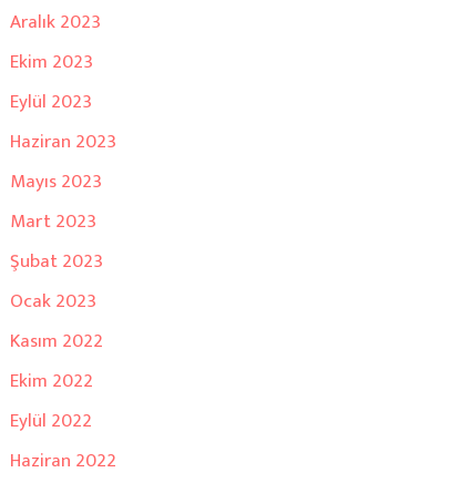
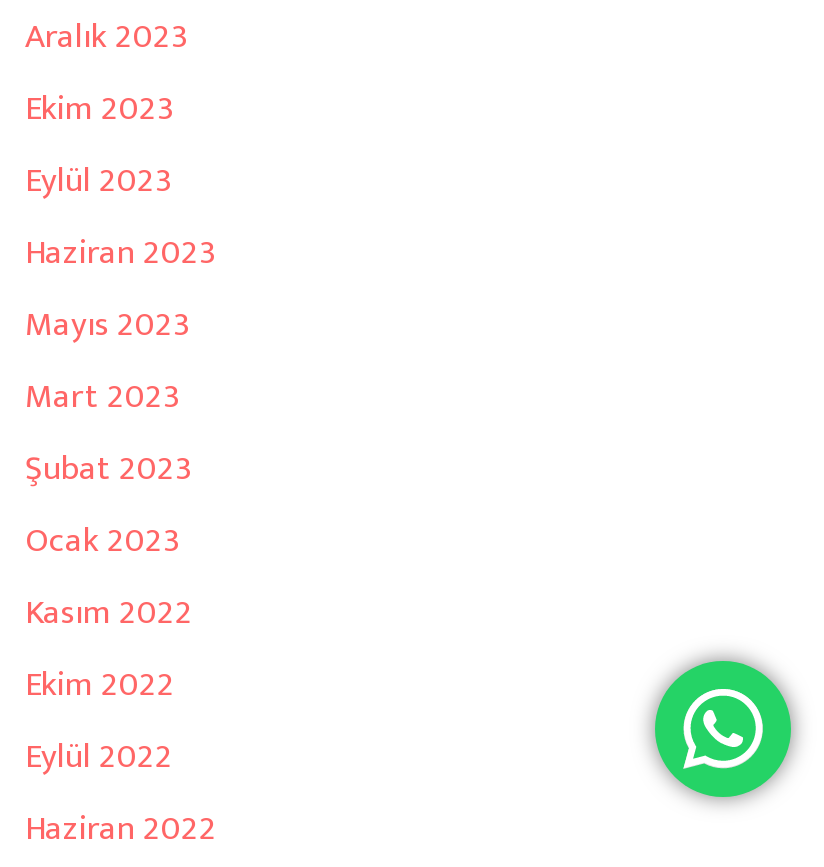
none -> [645,651,801,807] [image]

